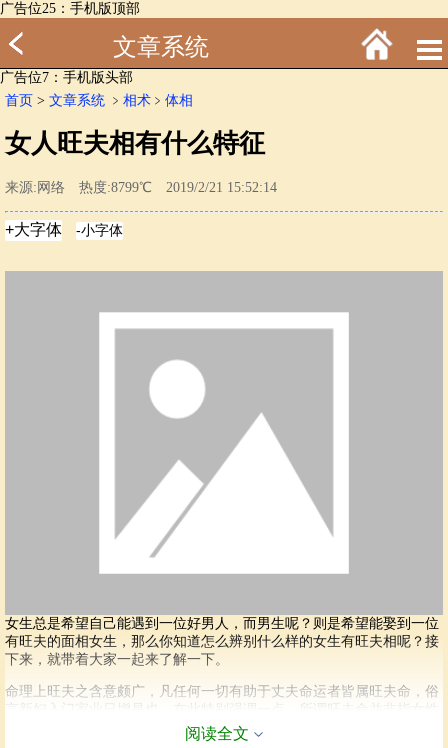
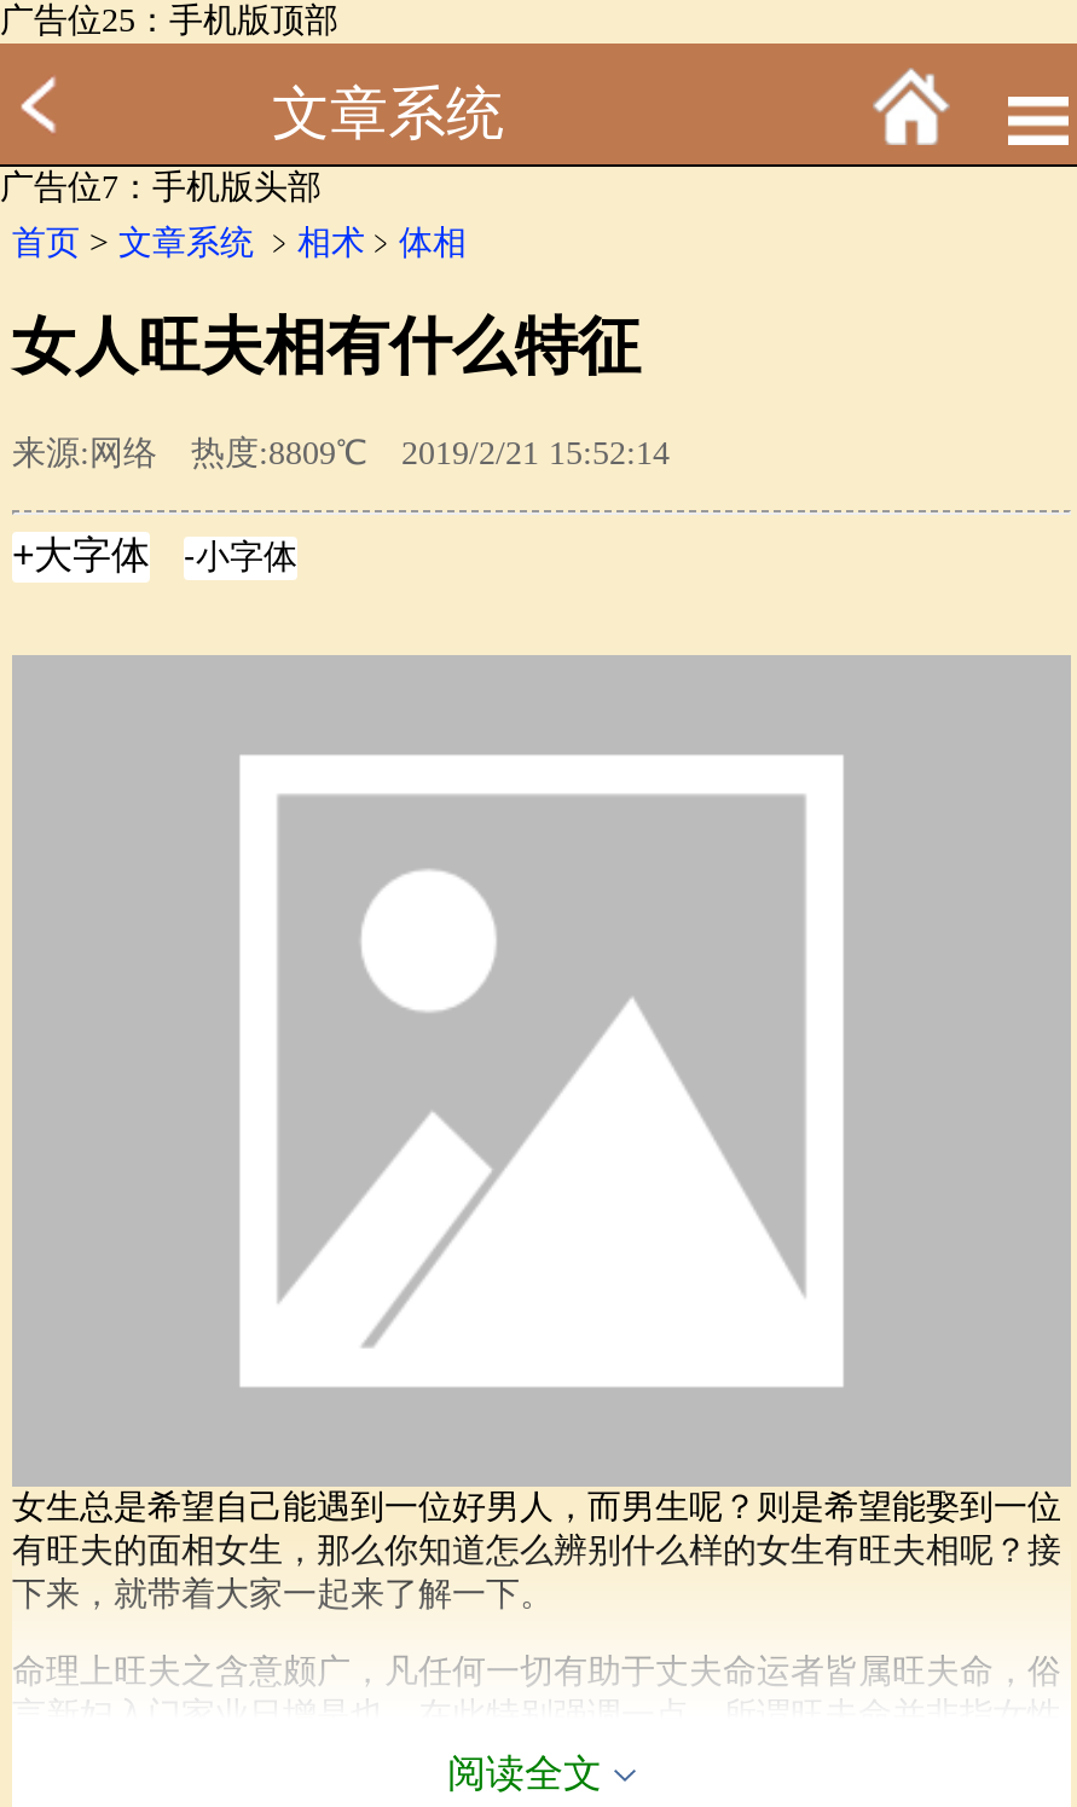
[5,180,277,195] 来源:网络 热度:8799℃ 2019/2/21 15:52:14 -> [12,435,670,471] 来源:网络 热度:8809℃ 2019/2/21 15:52:14

